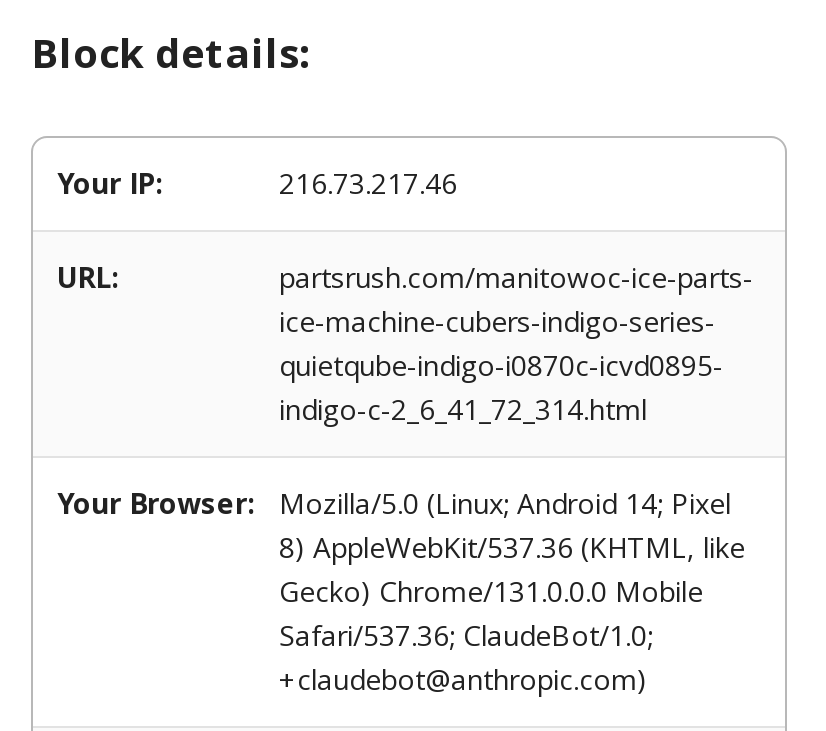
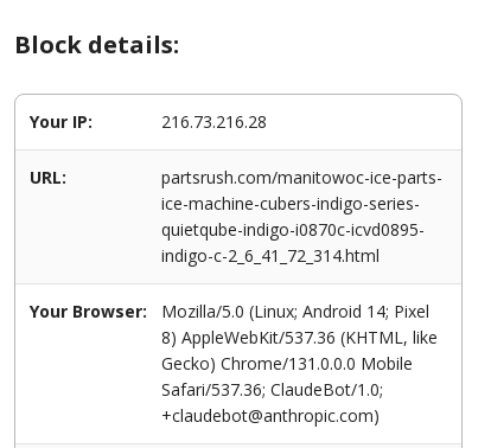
[279,164,457,202] 216.73.217.46 -> [161,110,267,133] 216.73.216.28

